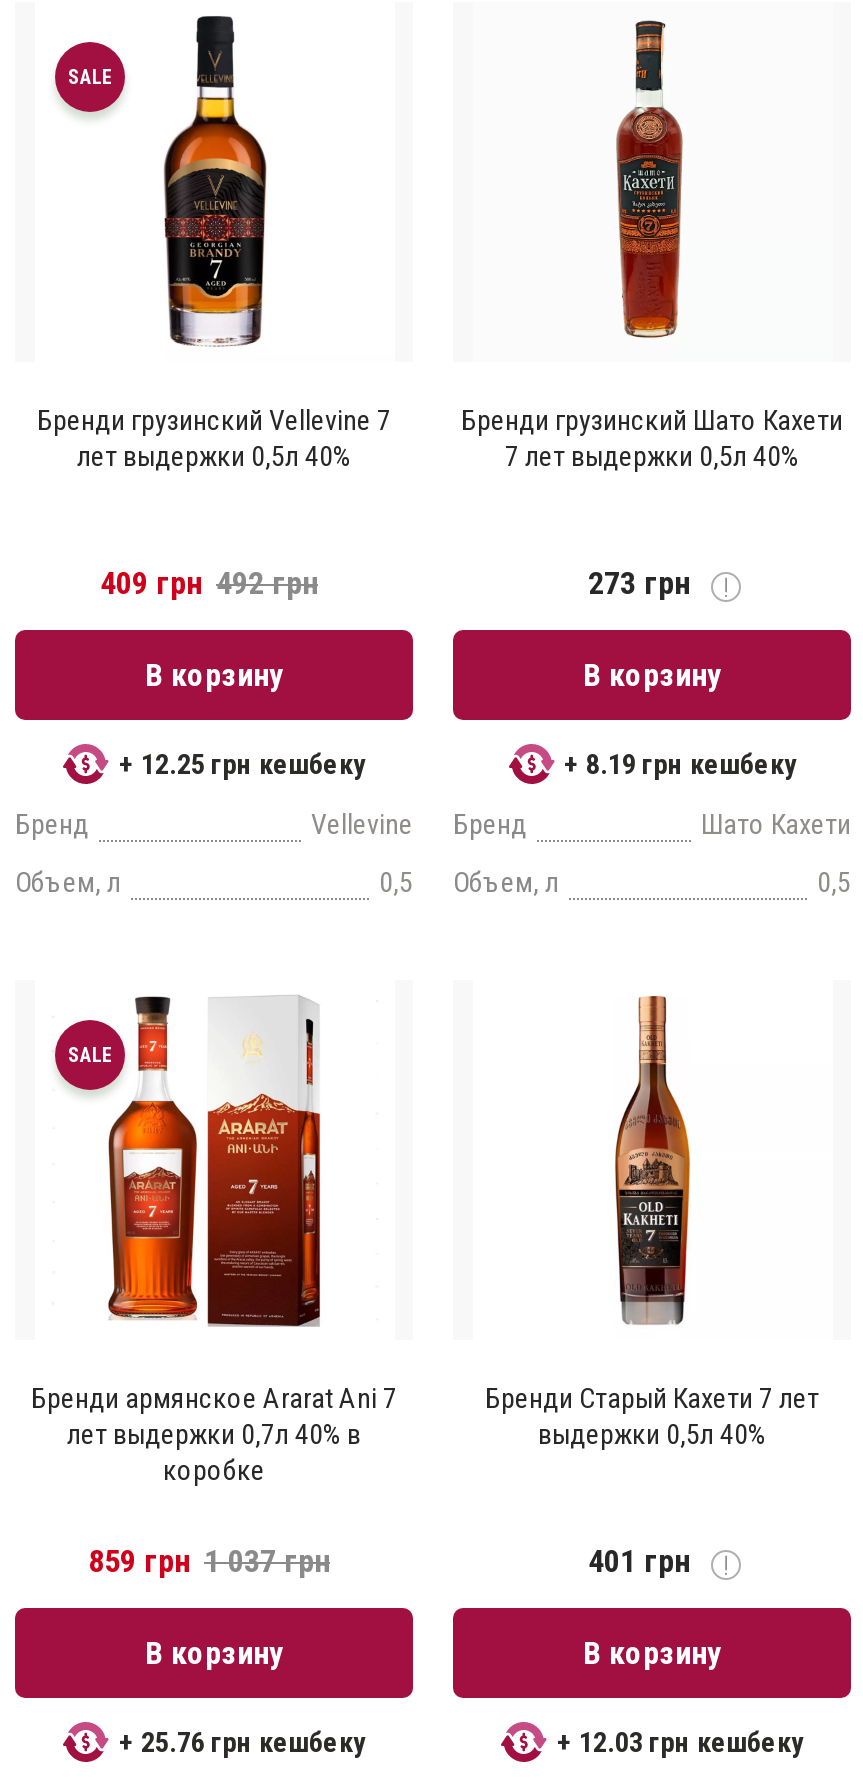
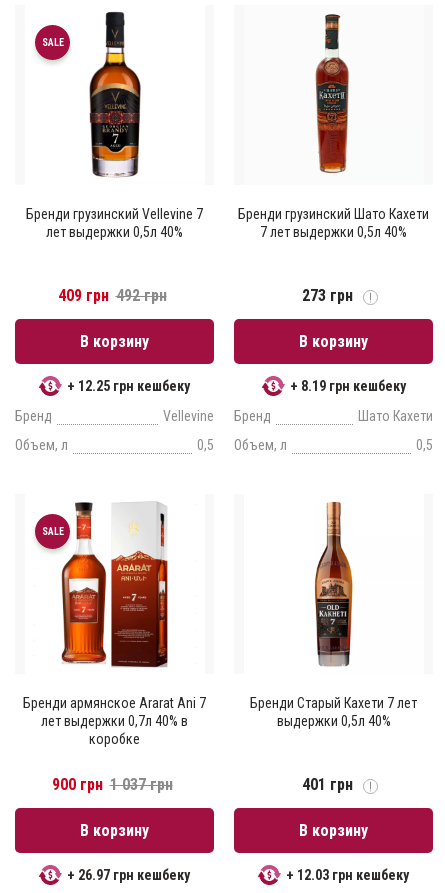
[88,1542,330,1580] 859 грн 1 037 грн -> [51,775,172,794] 900 грн 1 037 грн
[119,1726,365,1758] + 25.76 грн кешбеку -> [67,867,190,883] + 26.97 грн кешбеку

